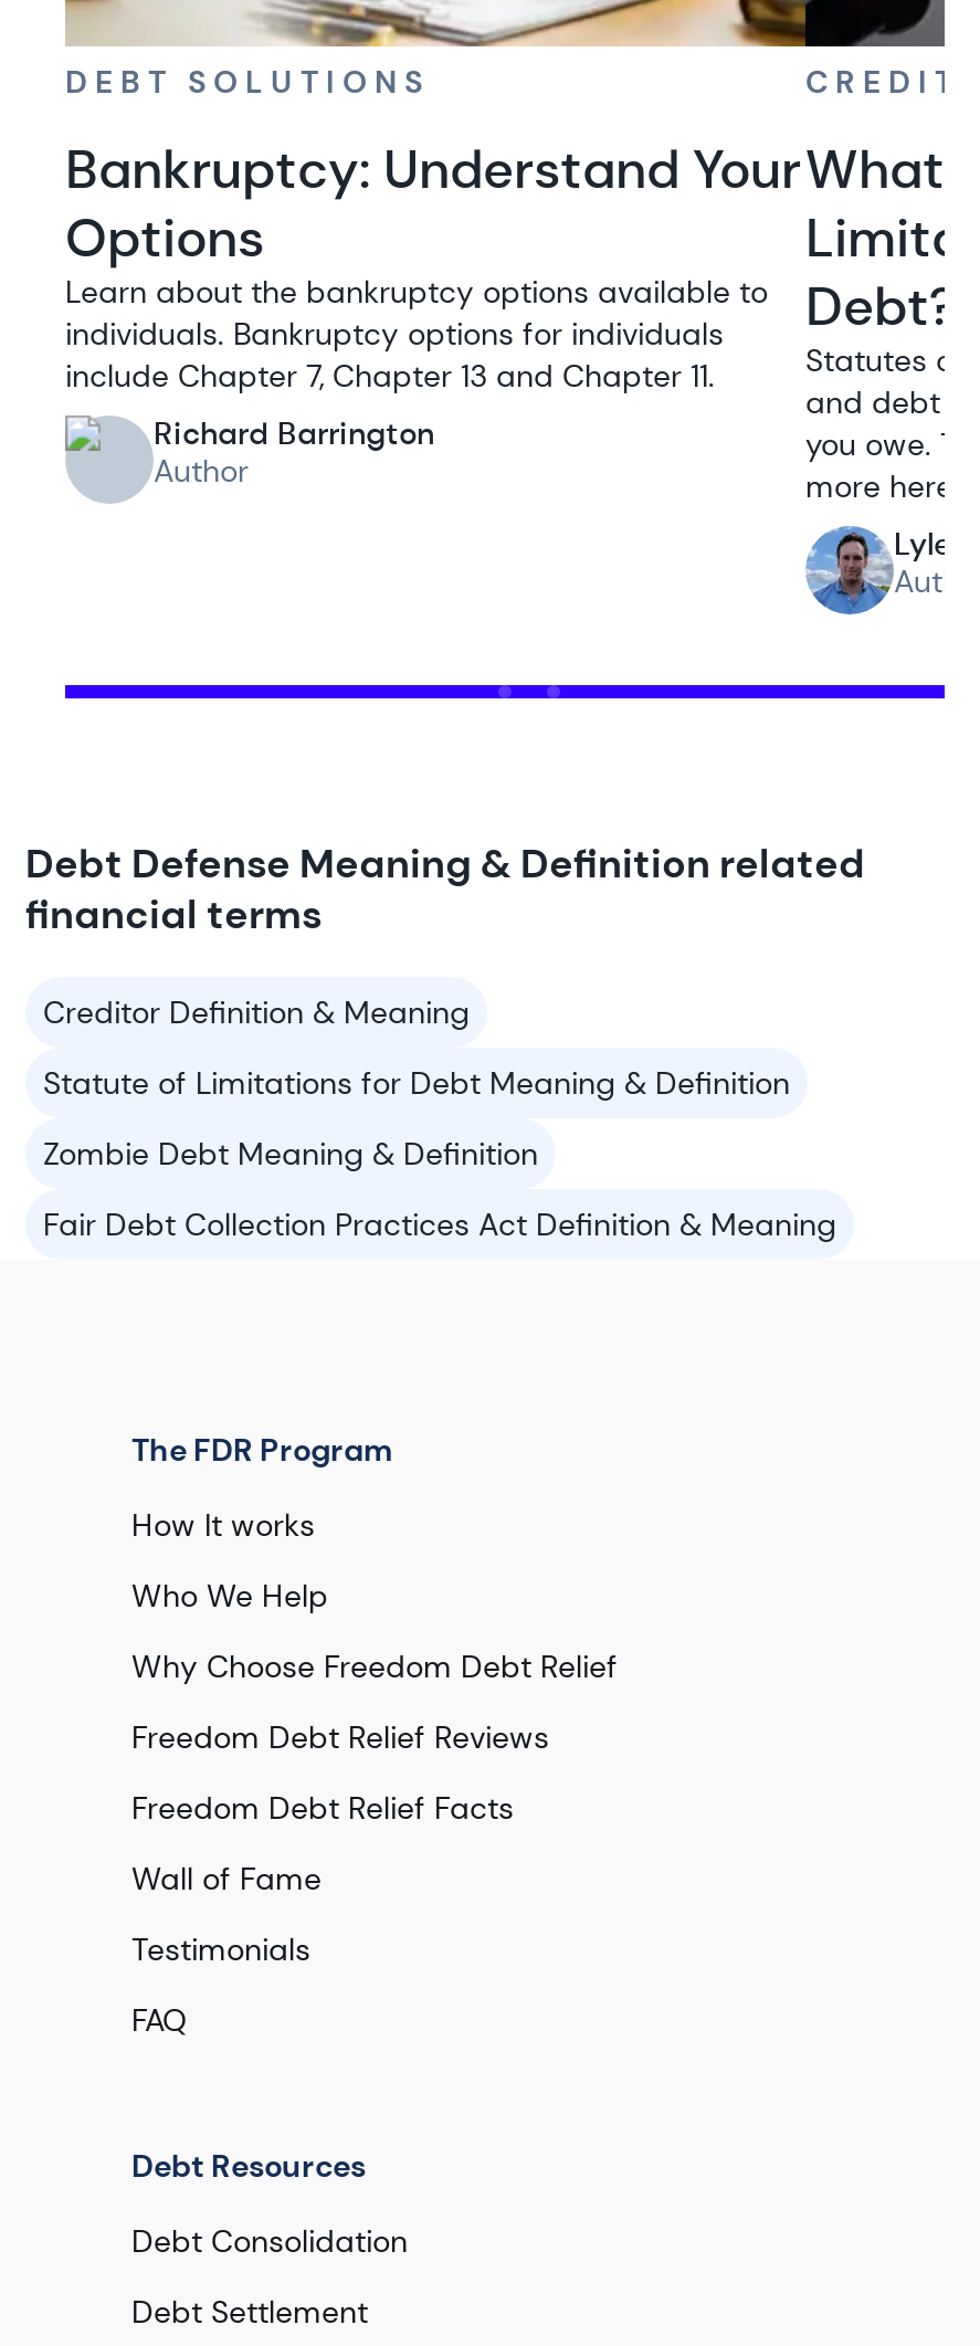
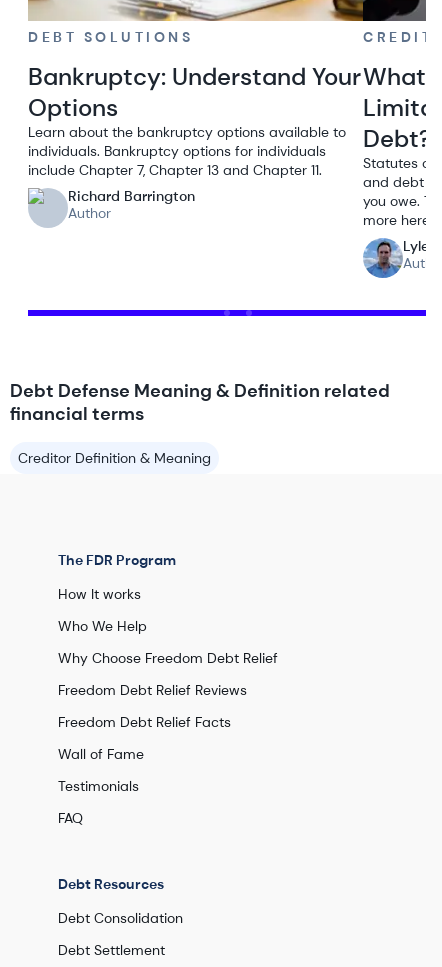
[43,1063,836,1244] Statute of Limitations for Debt Meaning & Definition | Zombie Debt Meaning & Definition | Fair Debt Collection Practices Act Definition & Meaning -> none

